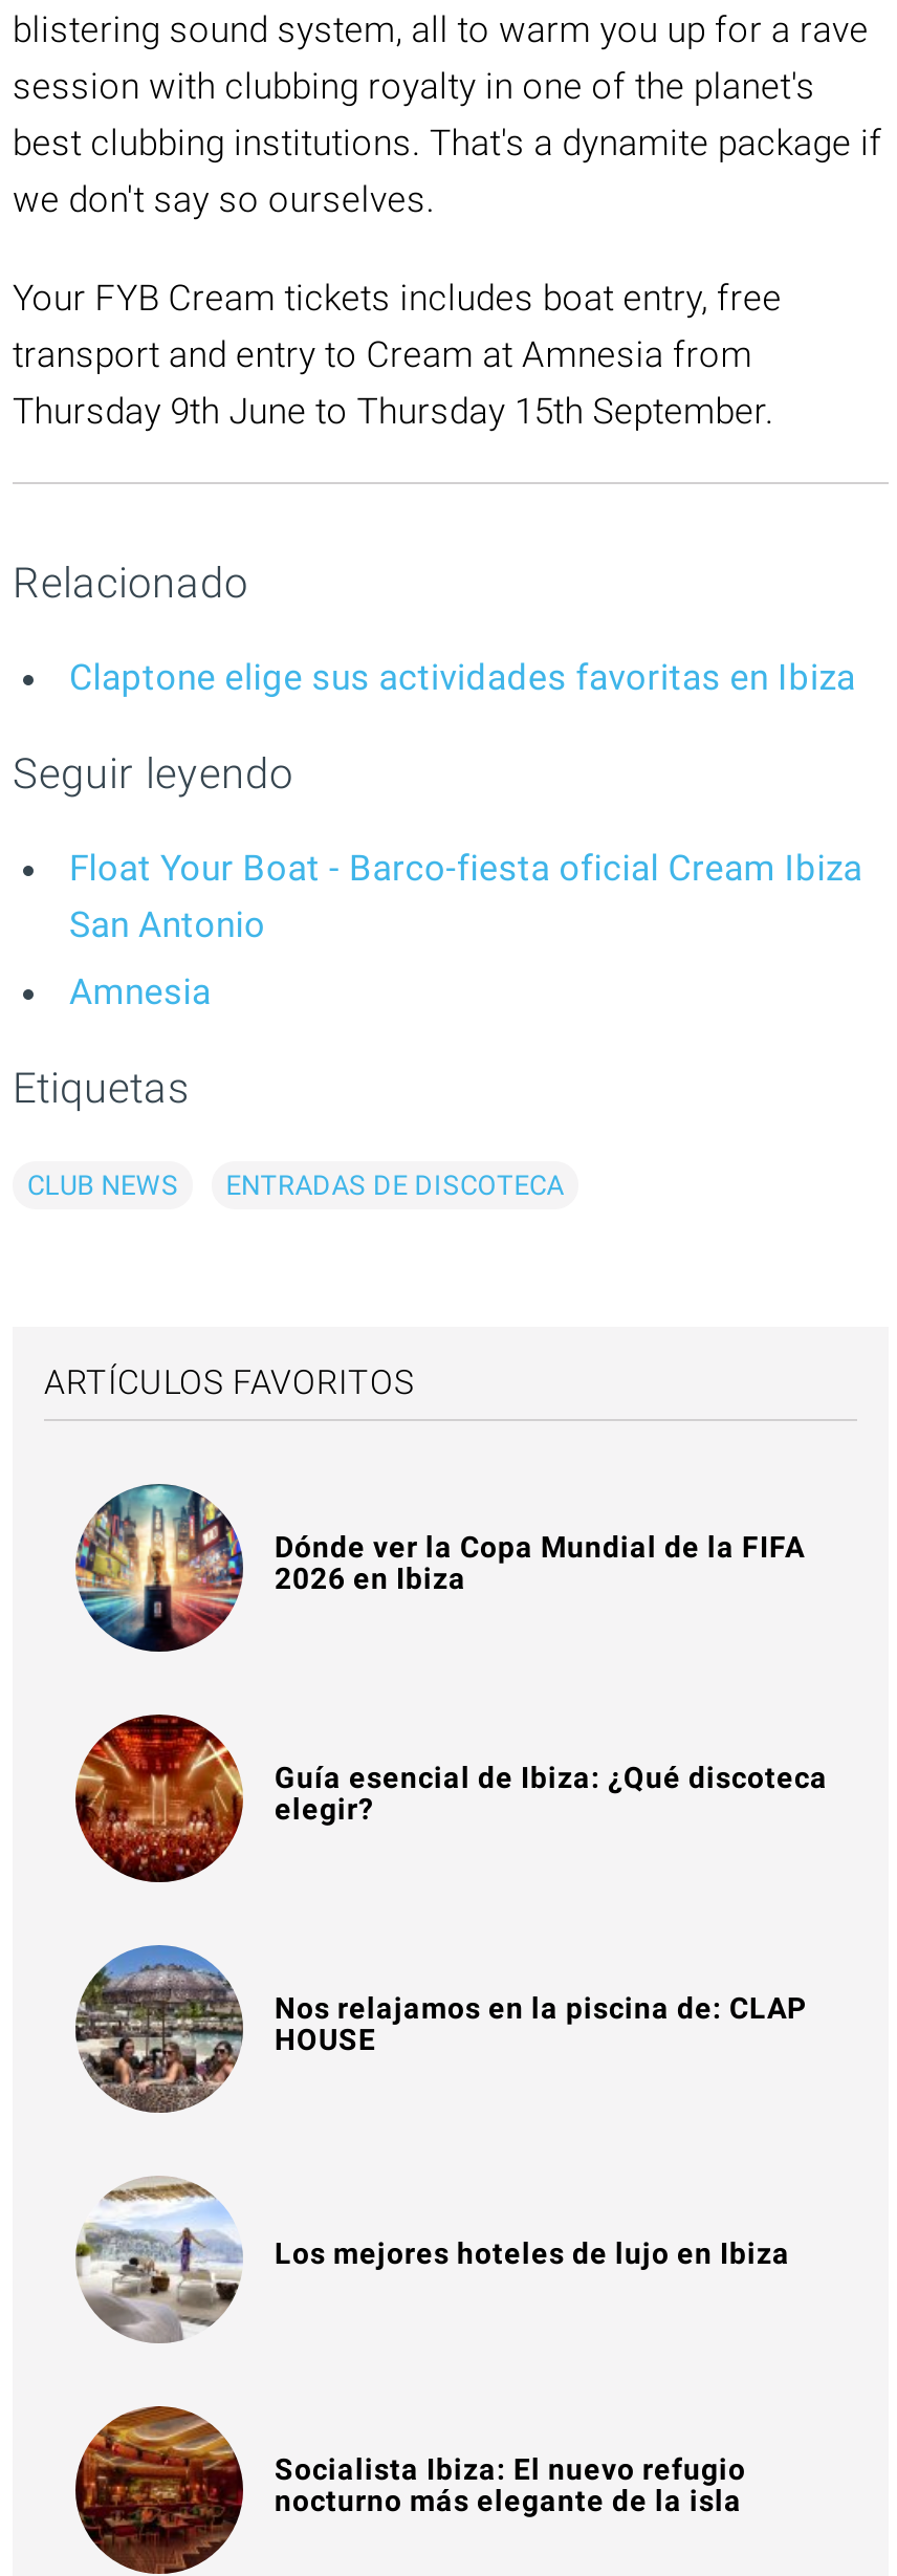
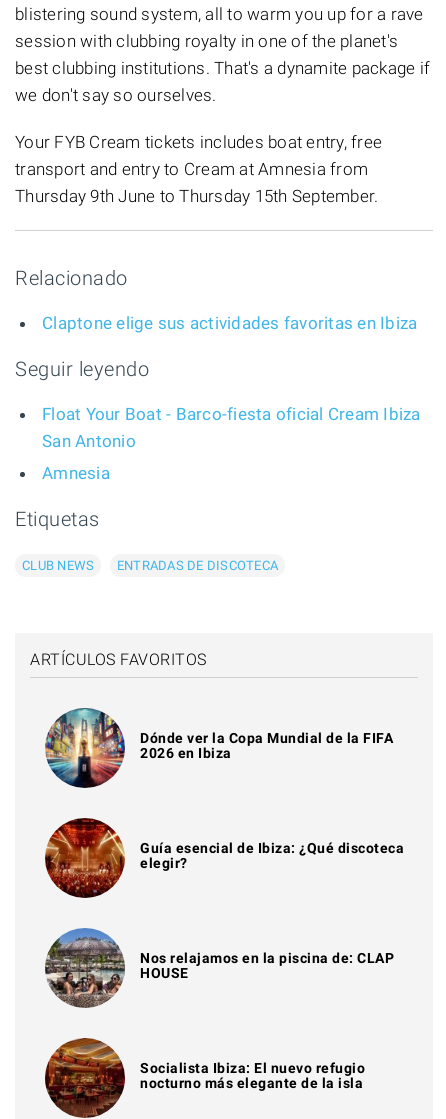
[78,2178,790,2339] [image] | Los mejores hoteles de lujo en Ibiza -> none

